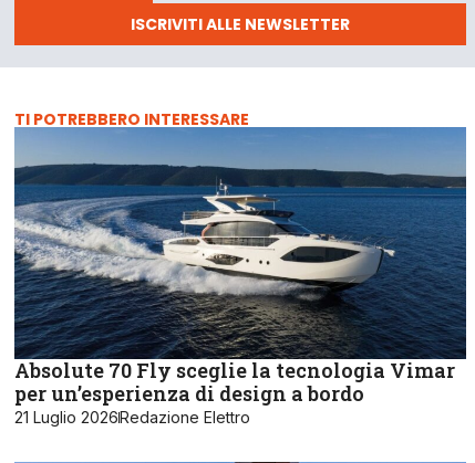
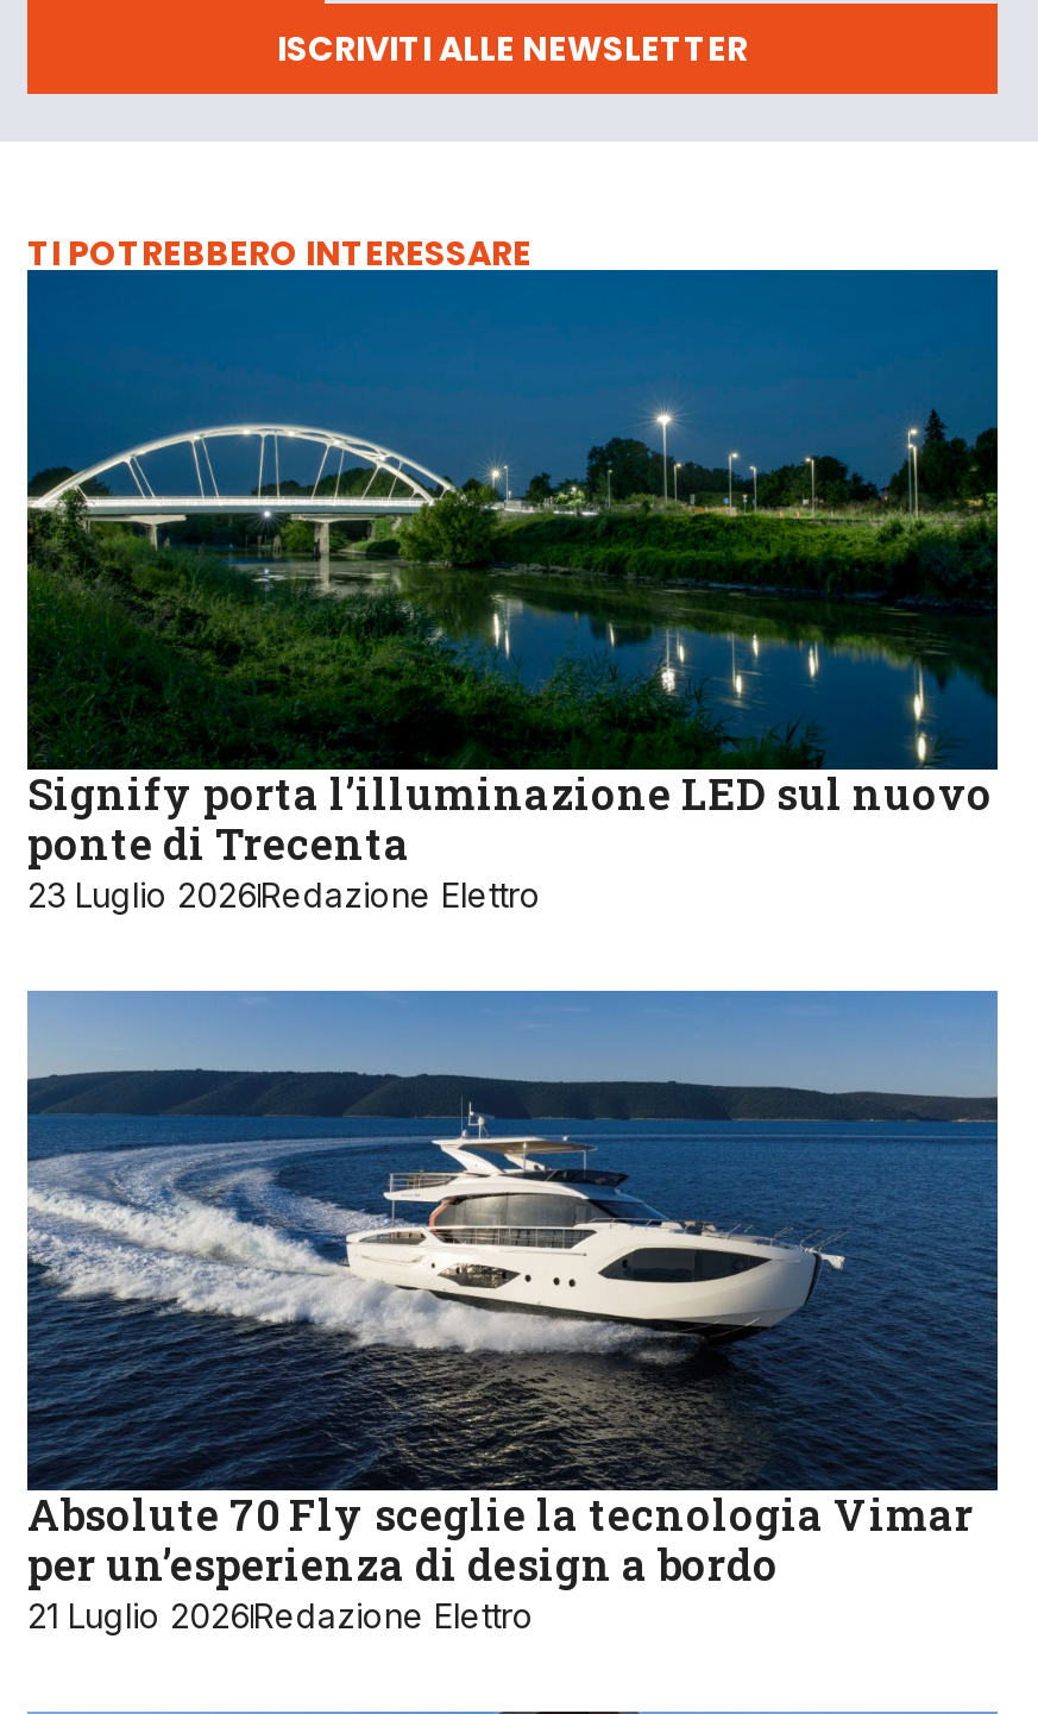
none -> [25,270,1000,916] [image] | Signify porta l’illuminazione LED sul nuovo | ponte di Trecenta | 23 Luglio 2026Redazione Elettro

